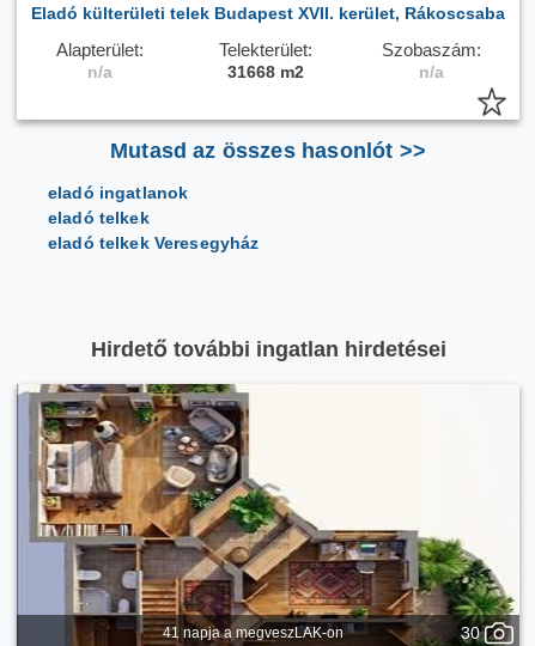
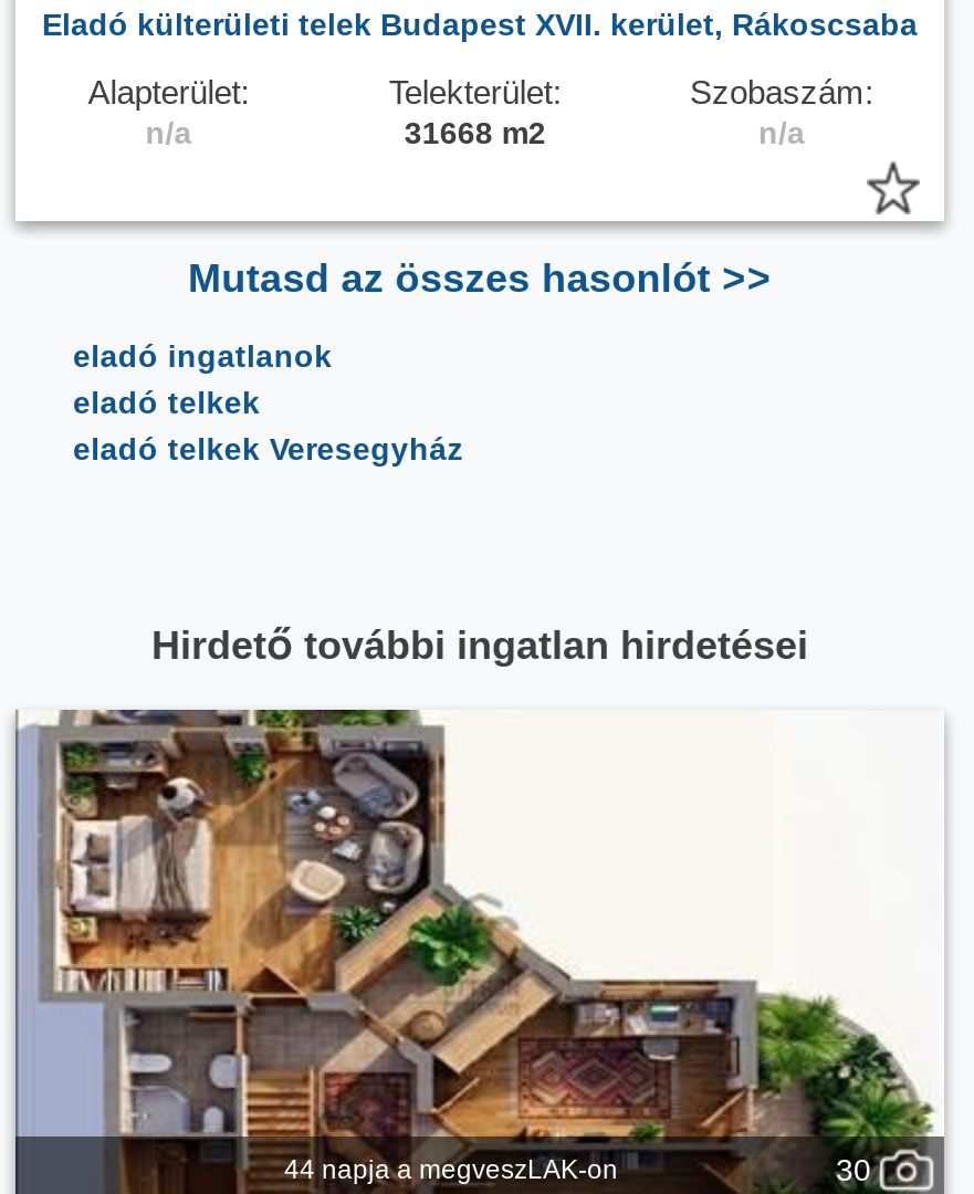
[162,624,343,641] 41 napja a megveszLAK-on -> [284,1154,618,1185] 44 napja a megveszLAK-on

